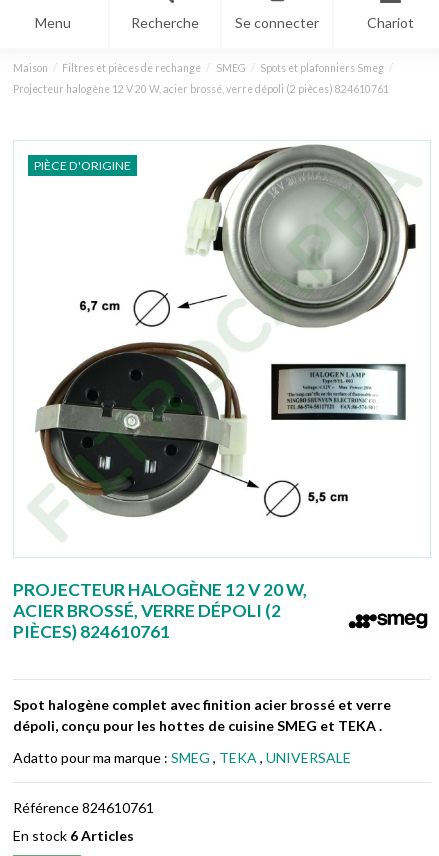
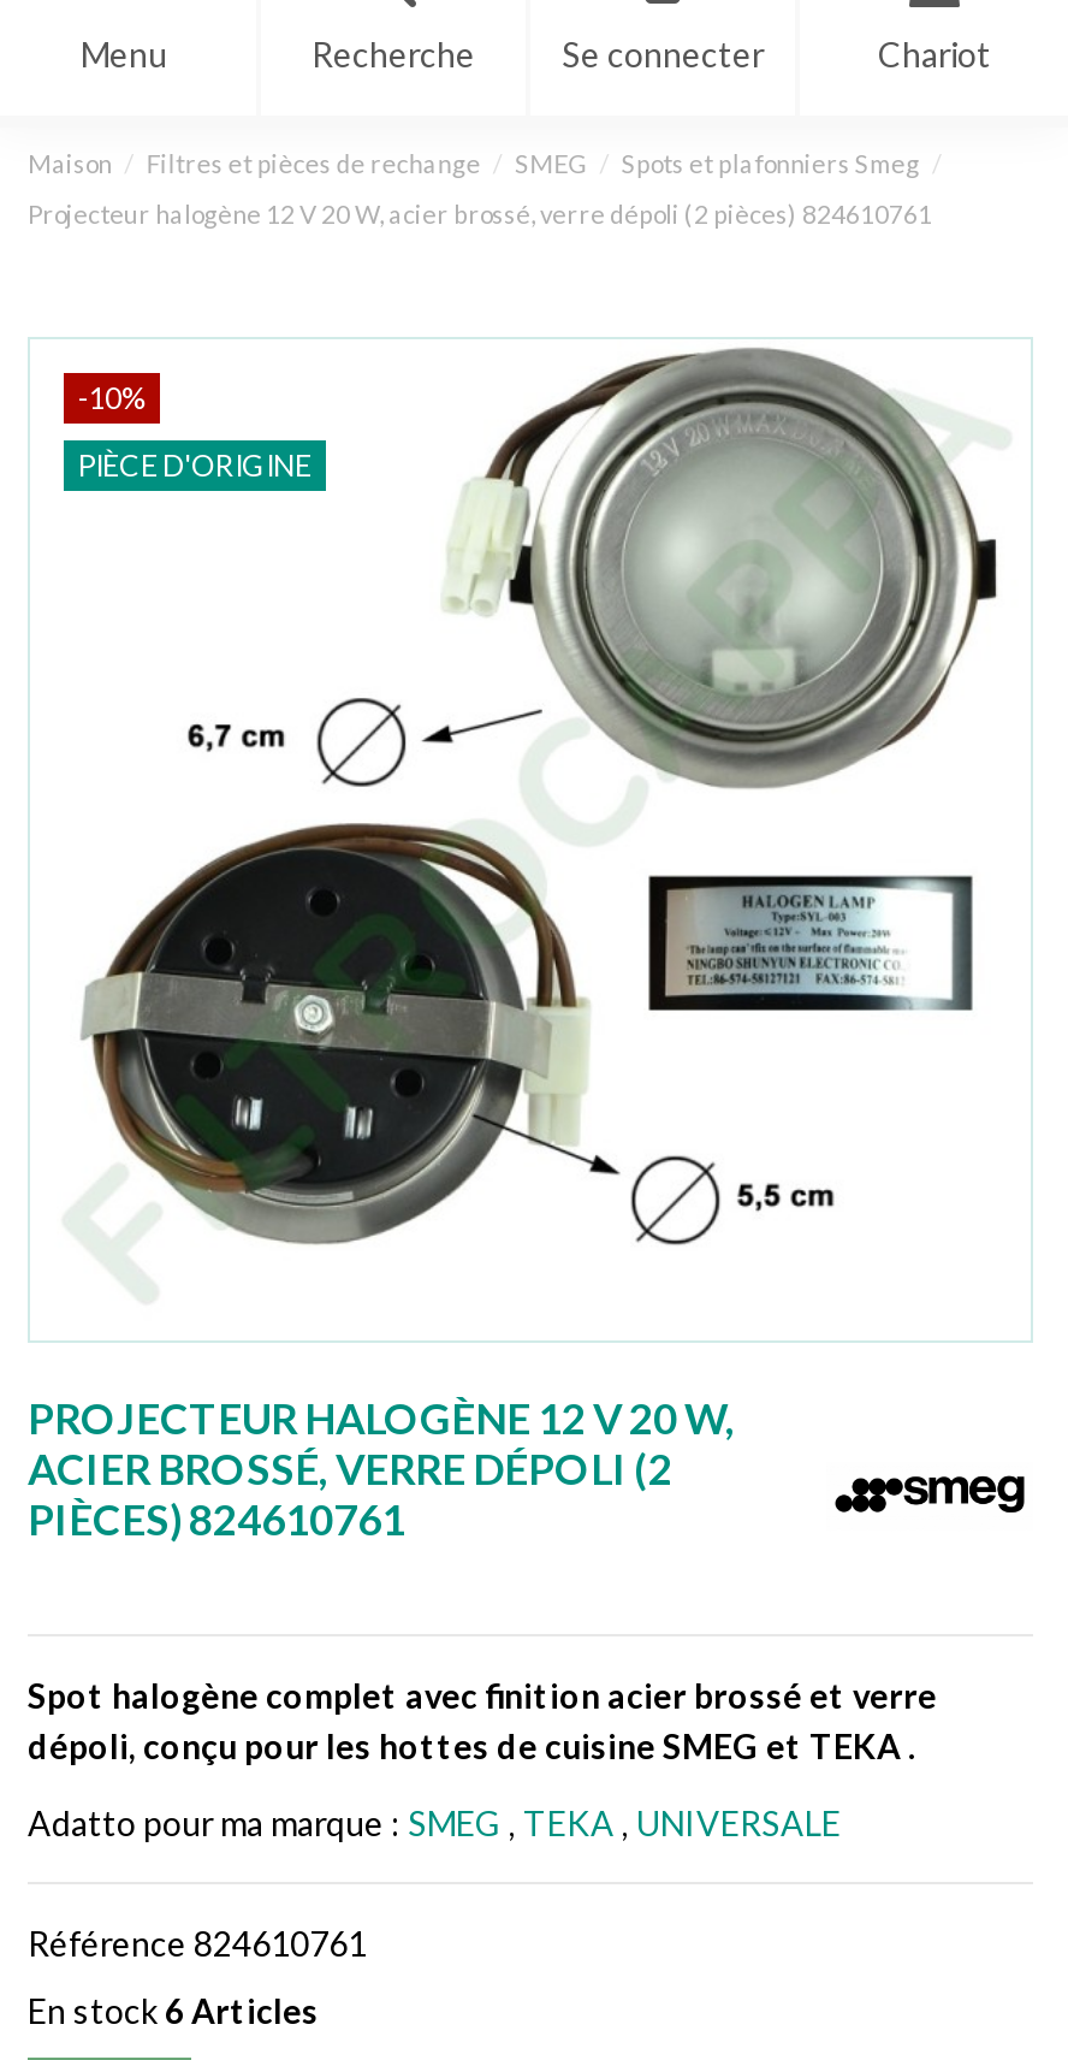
none -> [78,380,146,417] -10%
moved [34,158,131,173] -> [78,448,311,484]: PIÈCE D'ORIGINE

